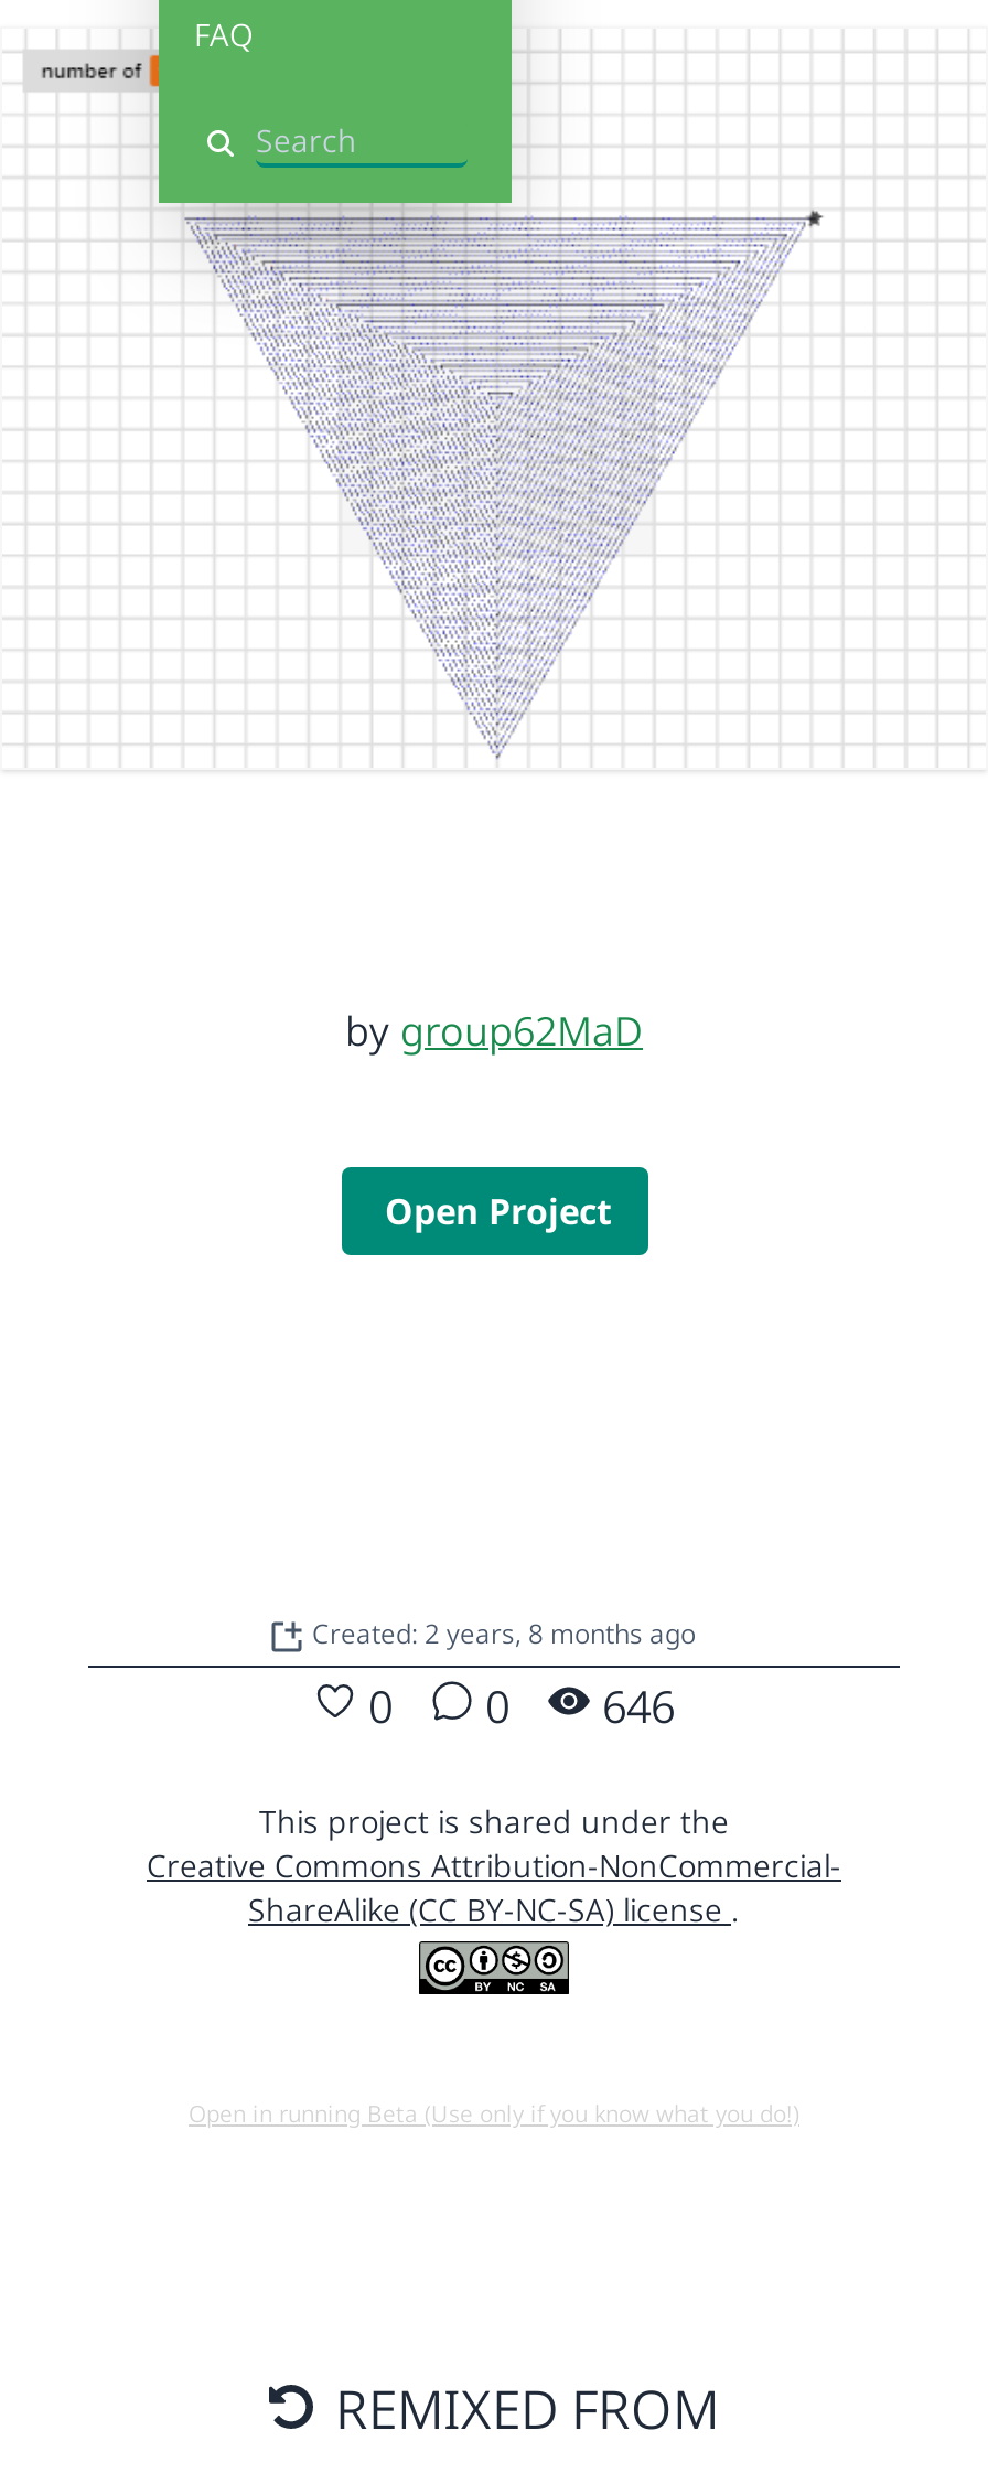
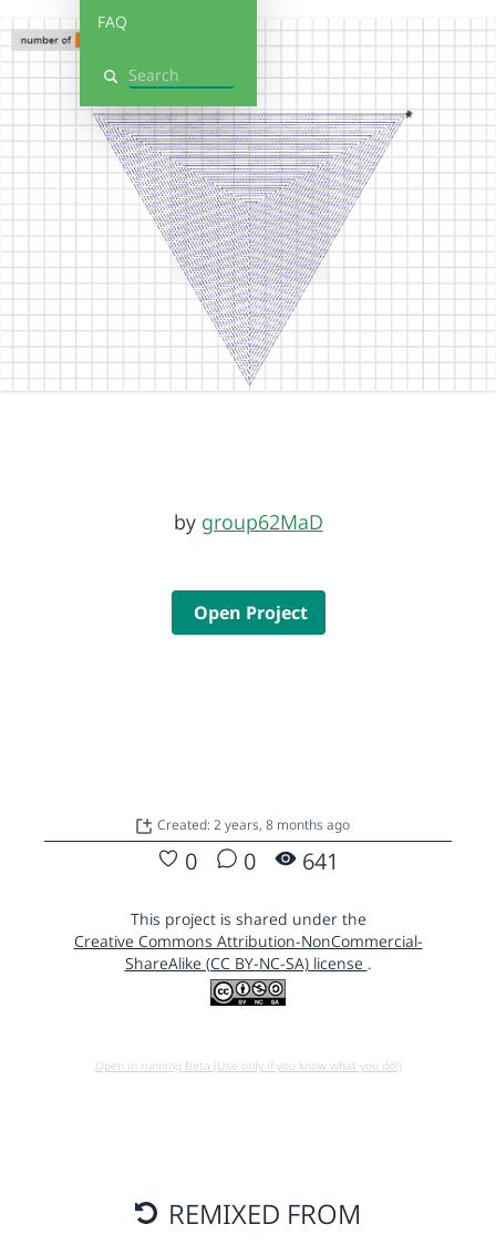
[357,1676,675,1735] 0 0 646 -> [179,846,339,876] 0 0 641

